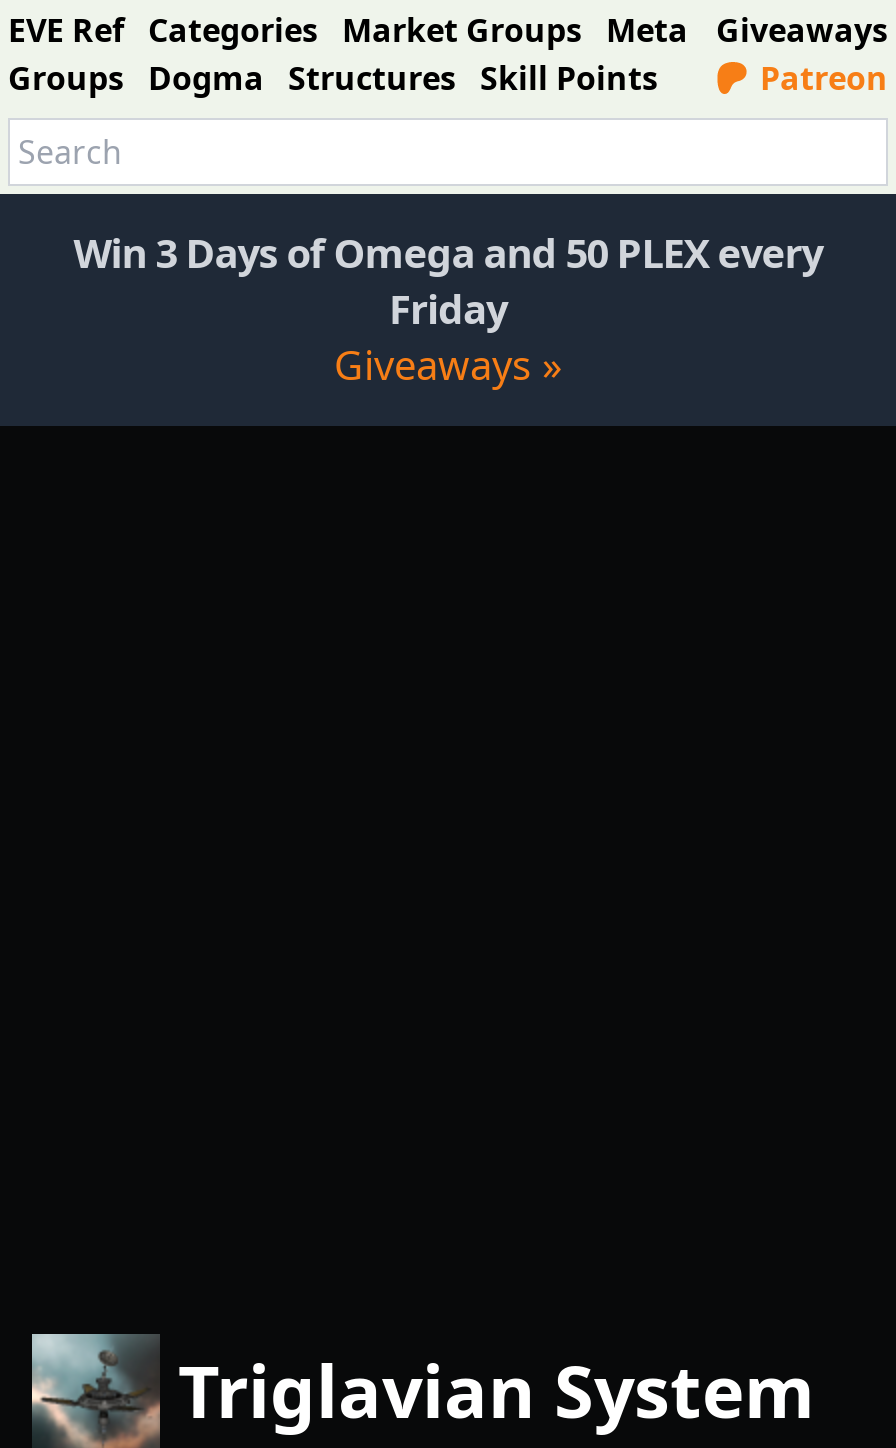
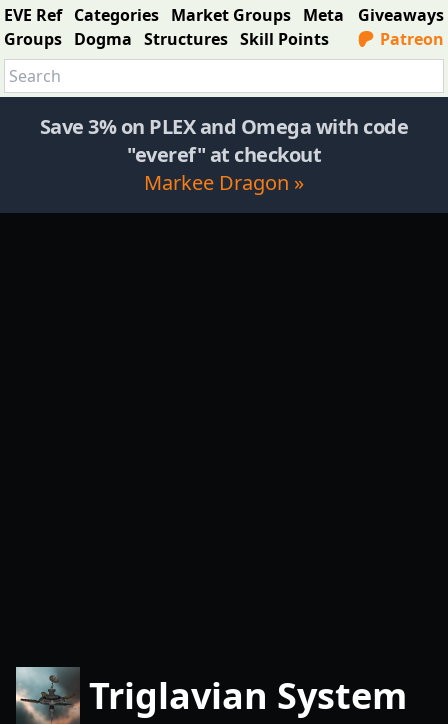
[74,226,822,392] Win 3 Days of Omega and 50 PLEX every | Friday | Giveaways » -> [40,113,408,196] Save 3% on PLEX and Omega with code | "everef" at checkout | Markee Dragon »

